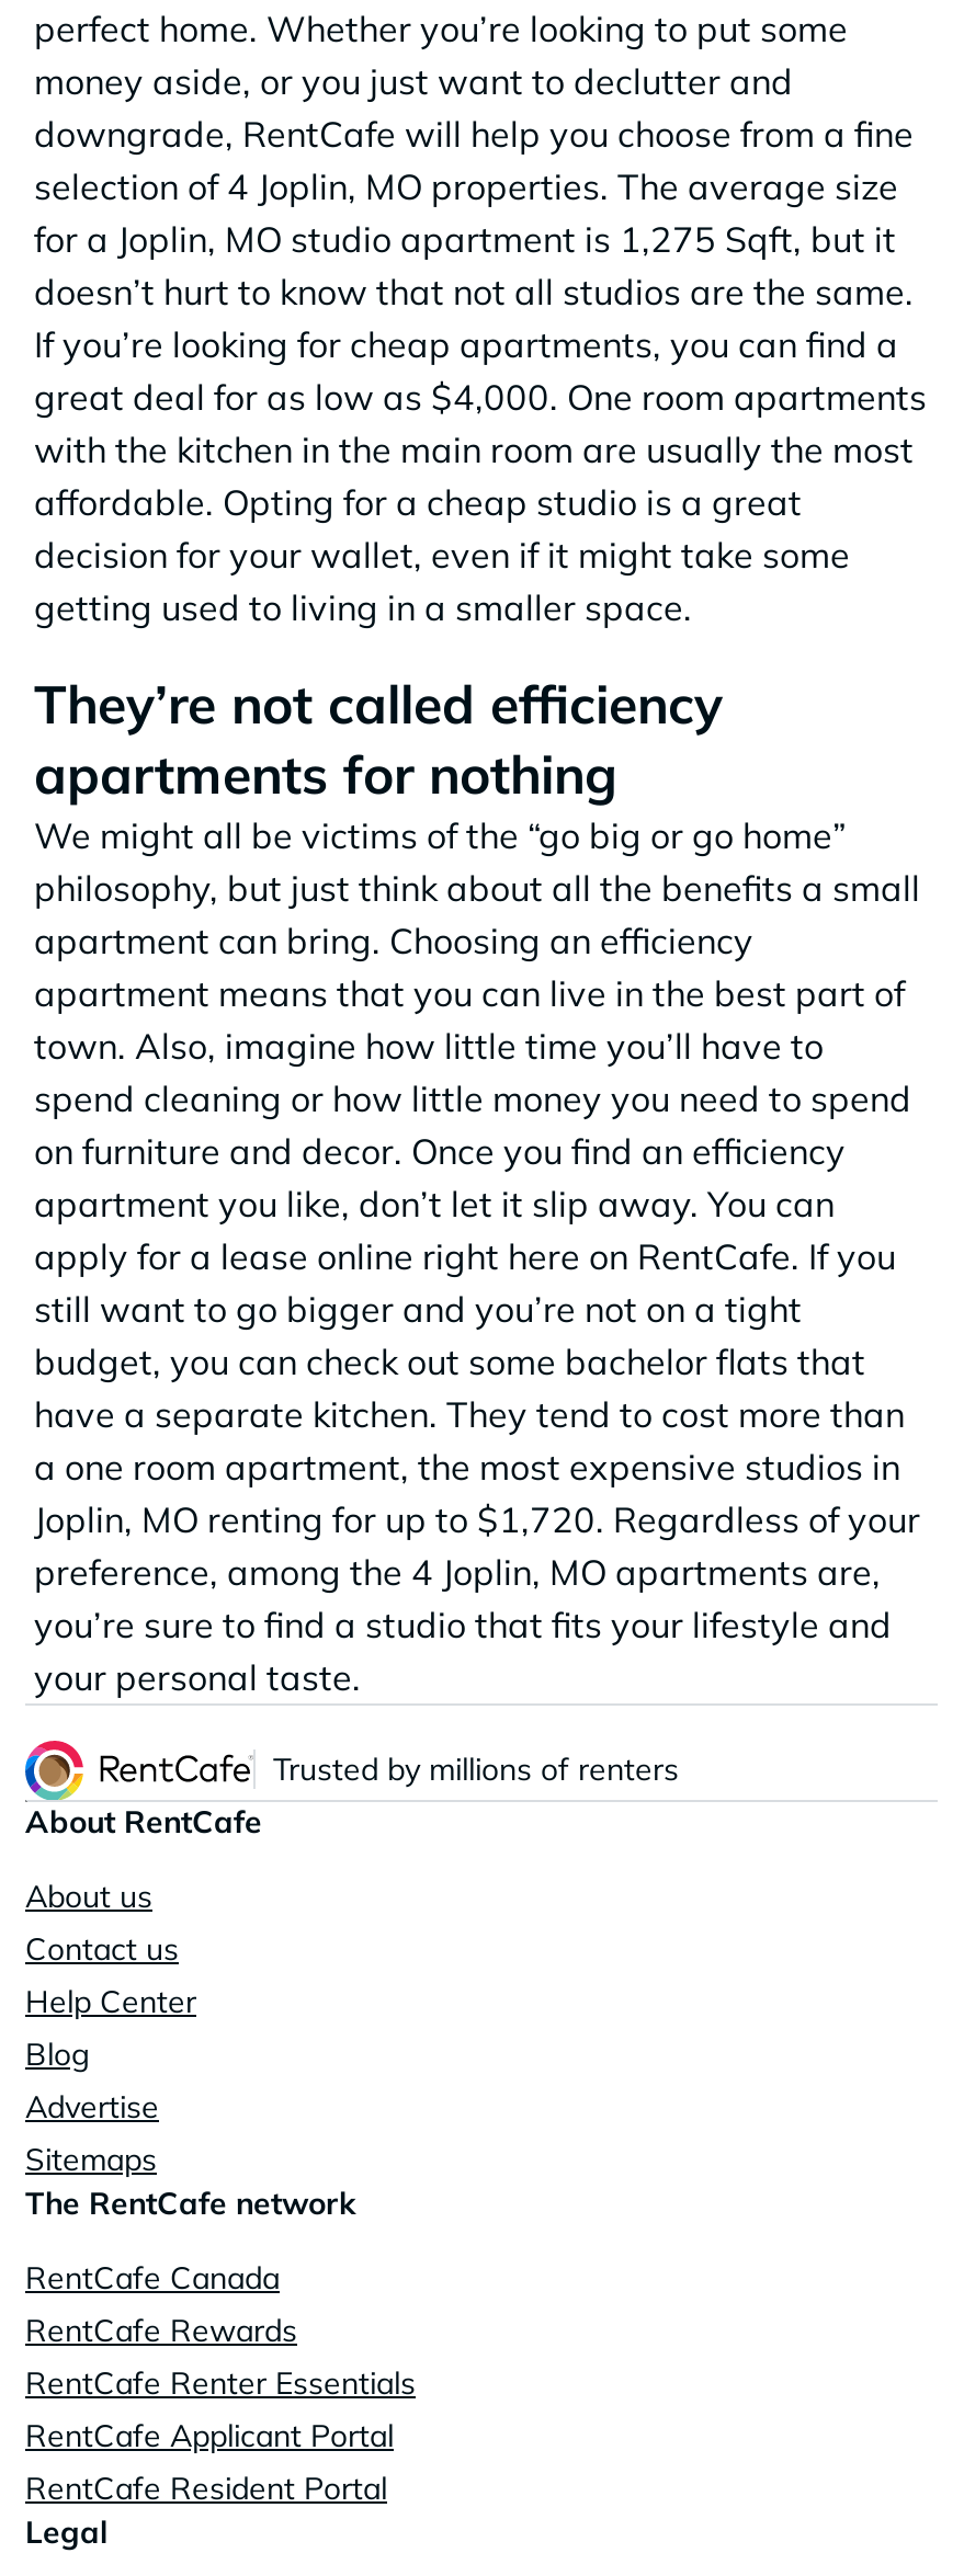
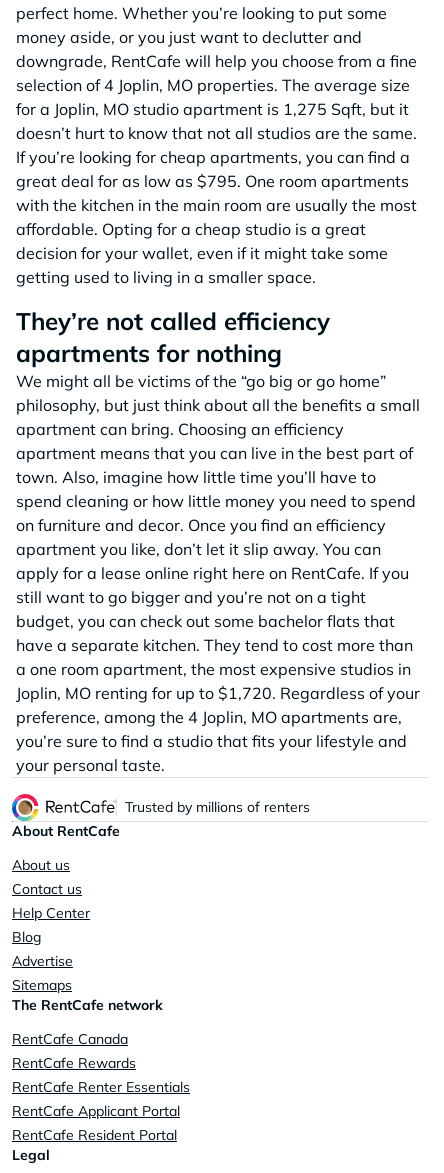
[34,375,927,419] great deal for as low as $4,000. One room apartments -> [16,171,409,191] great deal for as low as $795. One room apartments

